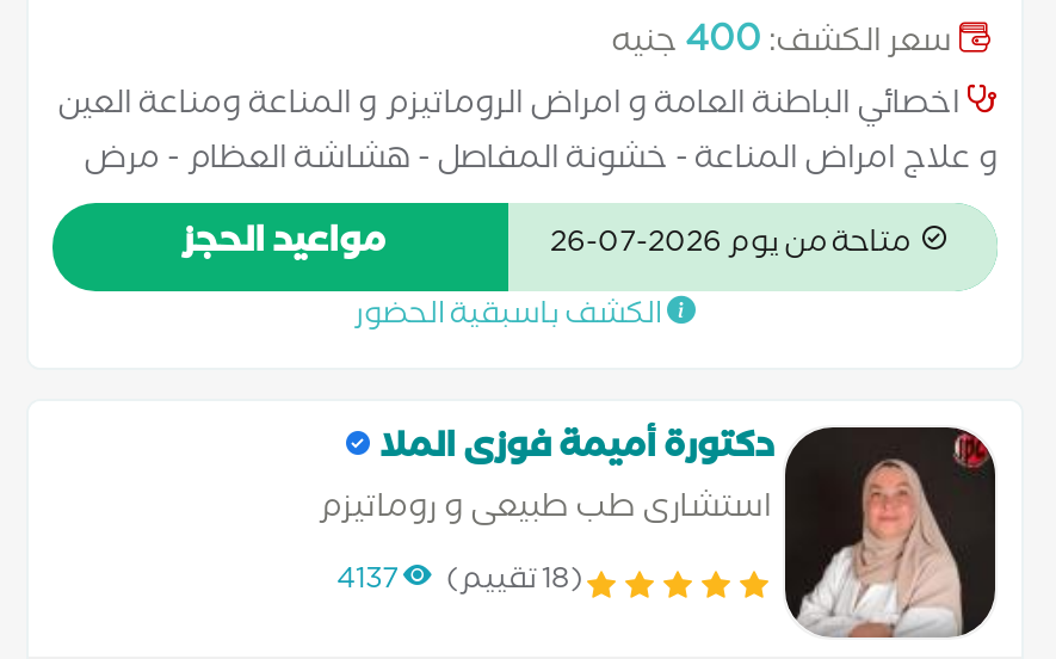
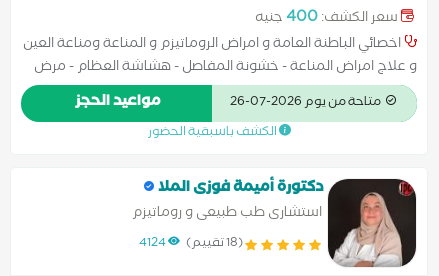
[336,556,399,611] 4137 -> [139,233,166,256] 4124

